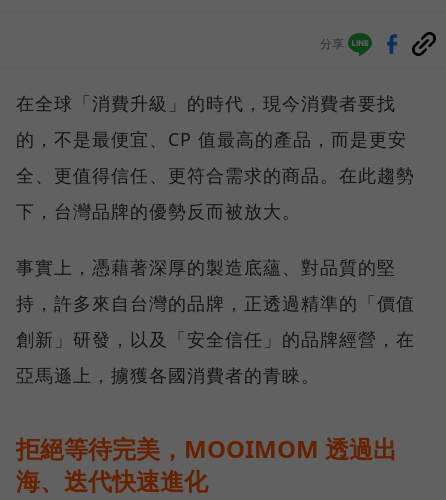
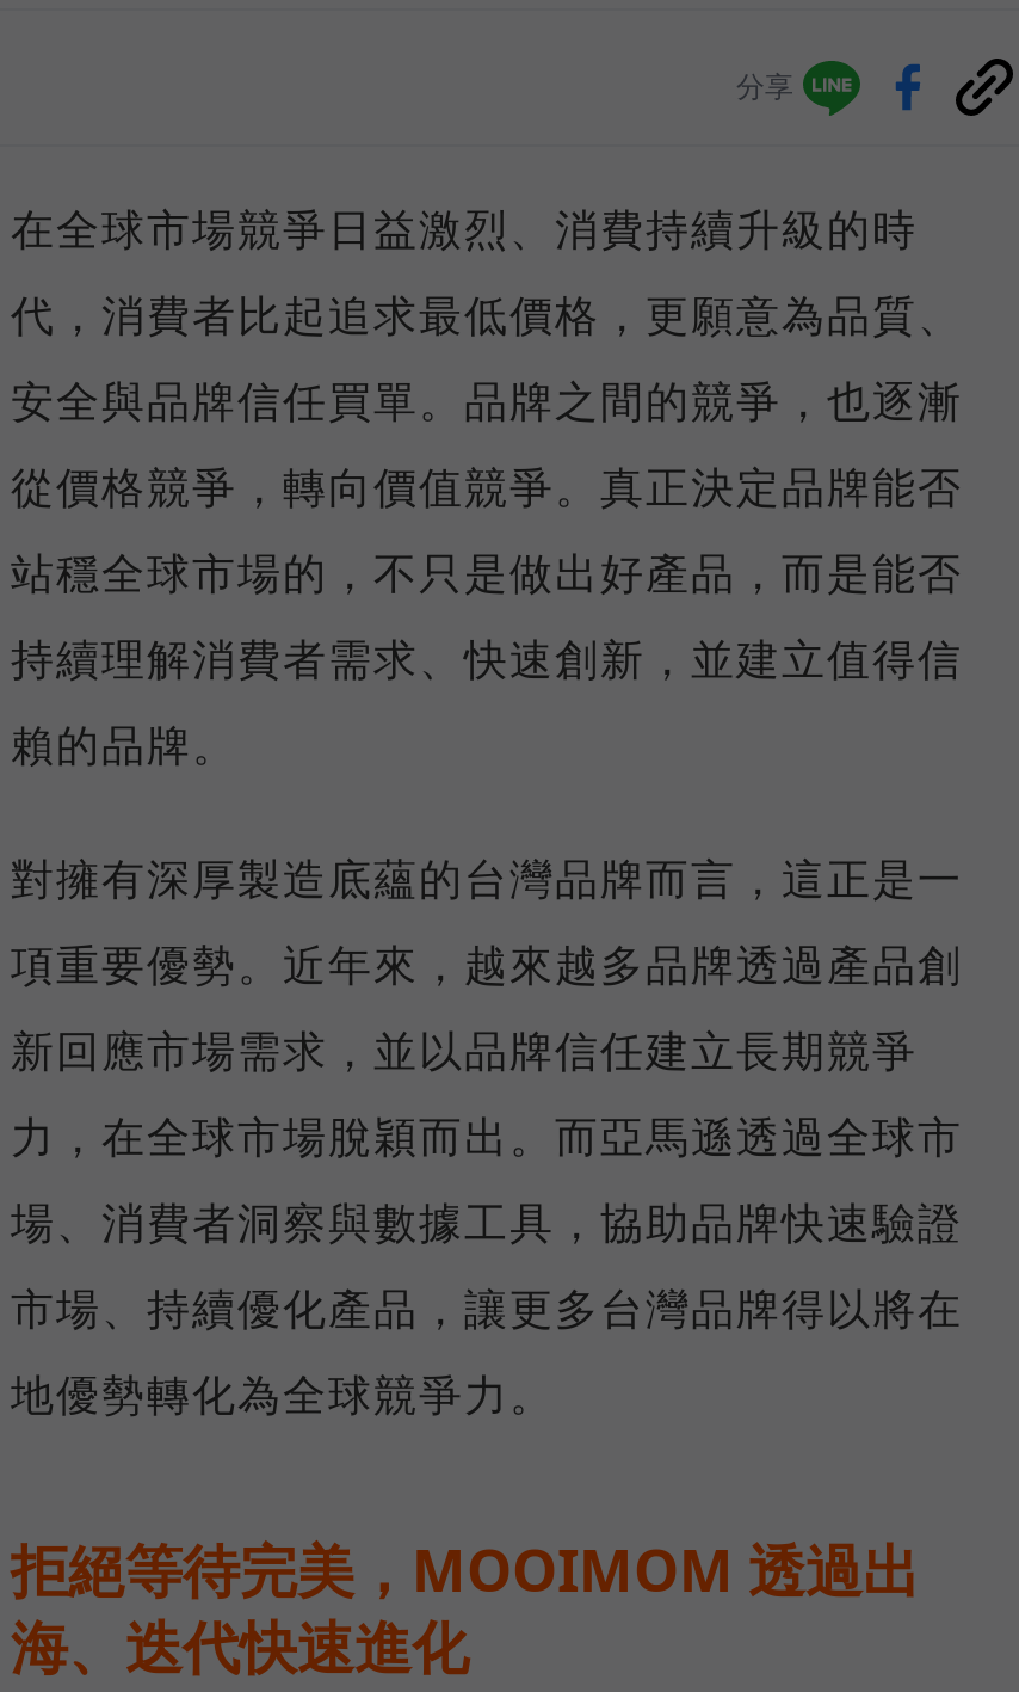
[16,91,415,387] 在全球「消費升級」的時代，現今消費者要找 | 的，不是最便宜、CP 值最高的產品，而是更安 | 全、更值得信任、更符合需求的商品。在此趨勢 | 下，台灣品牌的優勢反而被放大。 | 事實上，憑藉著深厚的製造底蘊、對品質的堅 | 持，許多來自台灣的品牌，正透過精準的「價值 | 創新」研發，以及「安全信任」的品牌經營，在 | 亞馬遜上，擄獲各國消費者的青睞。 -> [11,200,963,1423] 在全球市場競爭日益激烈、消費持續升級的時 | 代，消費者比起追求最低價格，更願意為品質、 | 安全與品牌信任買單。品牌之間的競爭，也逐漸 | 從價格競爭，轉向價值競爭。真正決定品牌能否 | 站穩全球市場的，不只是做出好產品，而是能否 | 持續理解消費者需求、快速創新，並建立值得信 | 賴的品牌。 | 對擁有深厚製造底蘊的台灣品牌而言，這正是一 | 項重要優勢。近年來，越來越多品牌透過產品創 | 新回應市場需求，並以品牌信任建立長期競爭 | 力，在全球市場脫穎而出。而亞馬遜透過全球市 | 場、消費者洞察與數據工具，協助品牌快速驗證 | 市場、持續優化產品，讓更多台灣品牌得以將在 | 地優勢轉化為全球競爭力。

